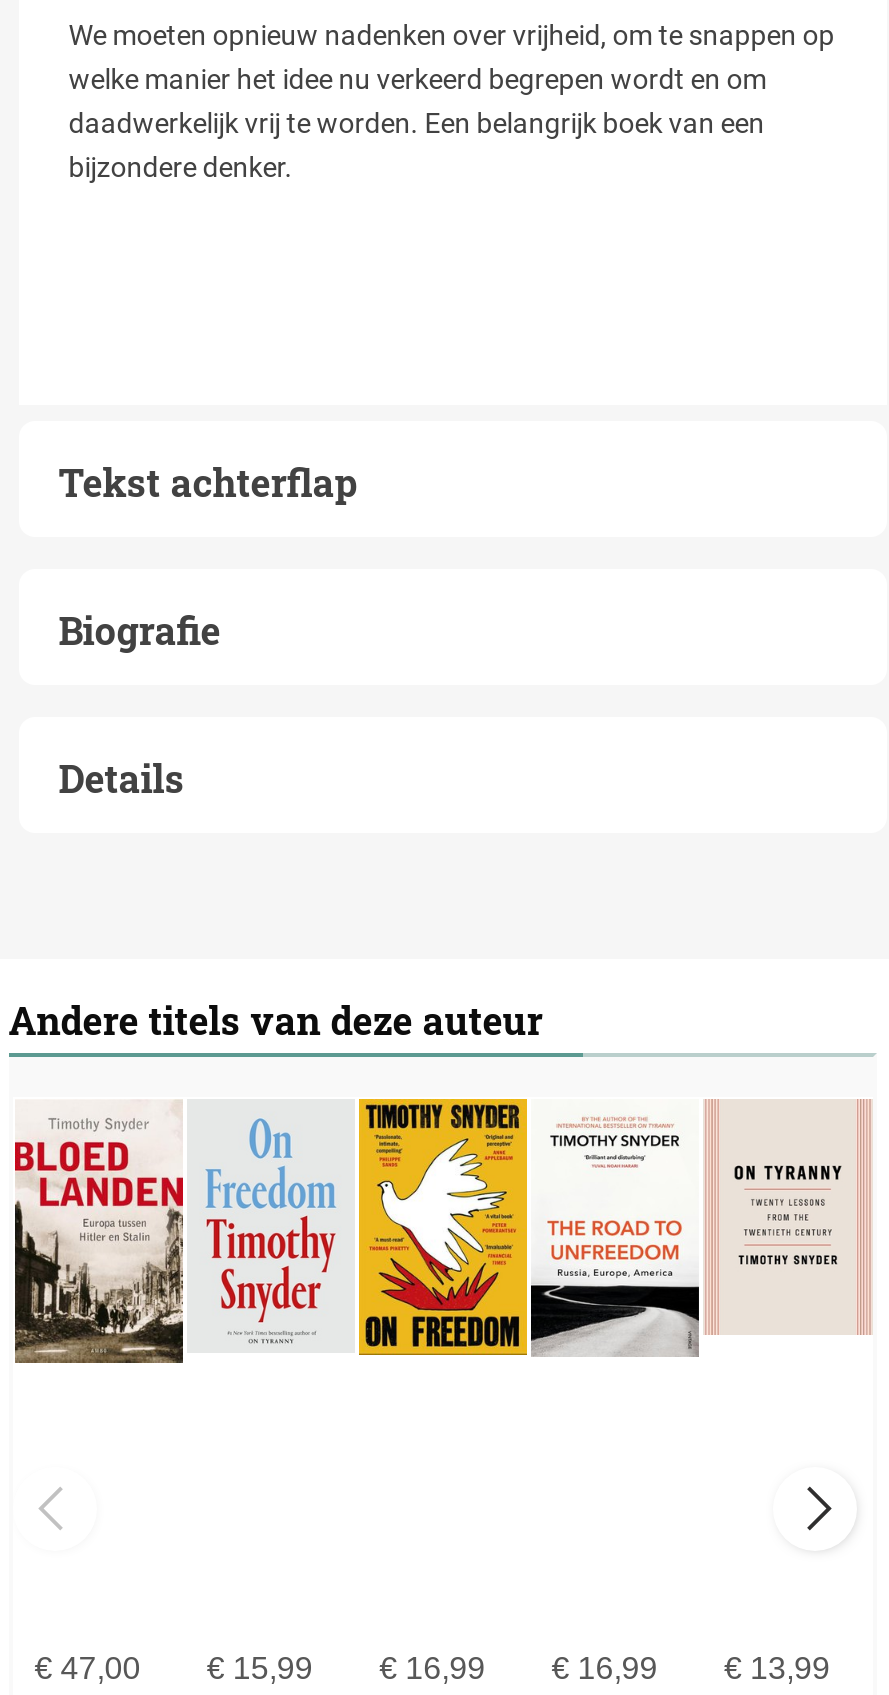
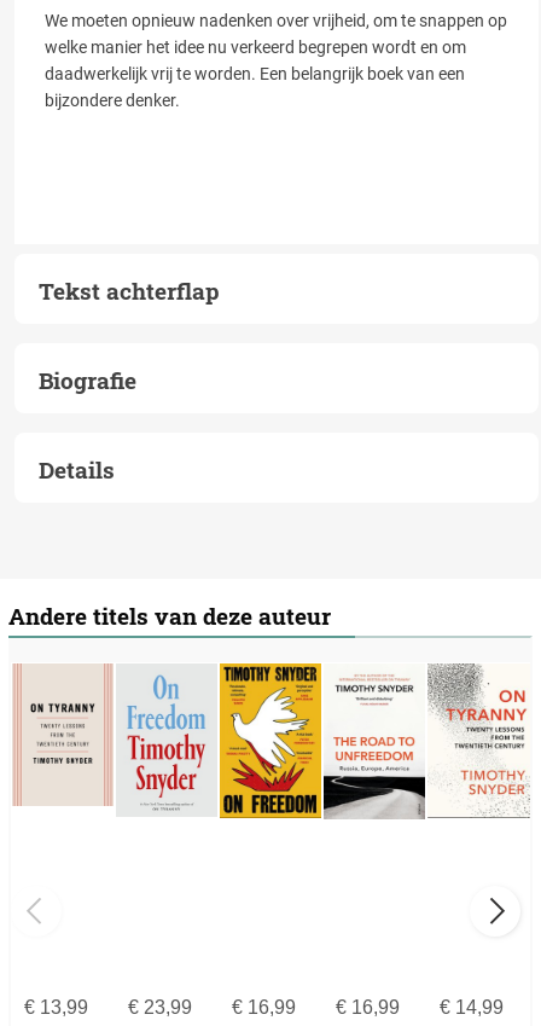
[13,1101,185,1365] [image] -> [12,663,114,823] [image]
[703,1099,873,1355] [image] -> [427,663,530,819] [image]
[34,1650,140,1684] €47,00 -> [24,997,88,1017] €13,99
[207,1650,313,1684] €15,99 -> [128,997,192,1017] €23,99
[724,1650,830,1684] €13,99 -> [440,997,504,1017] €14,99

